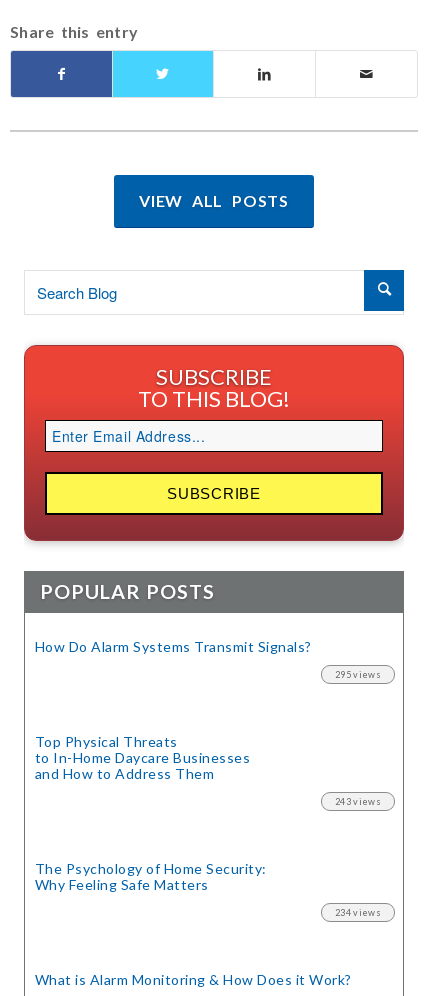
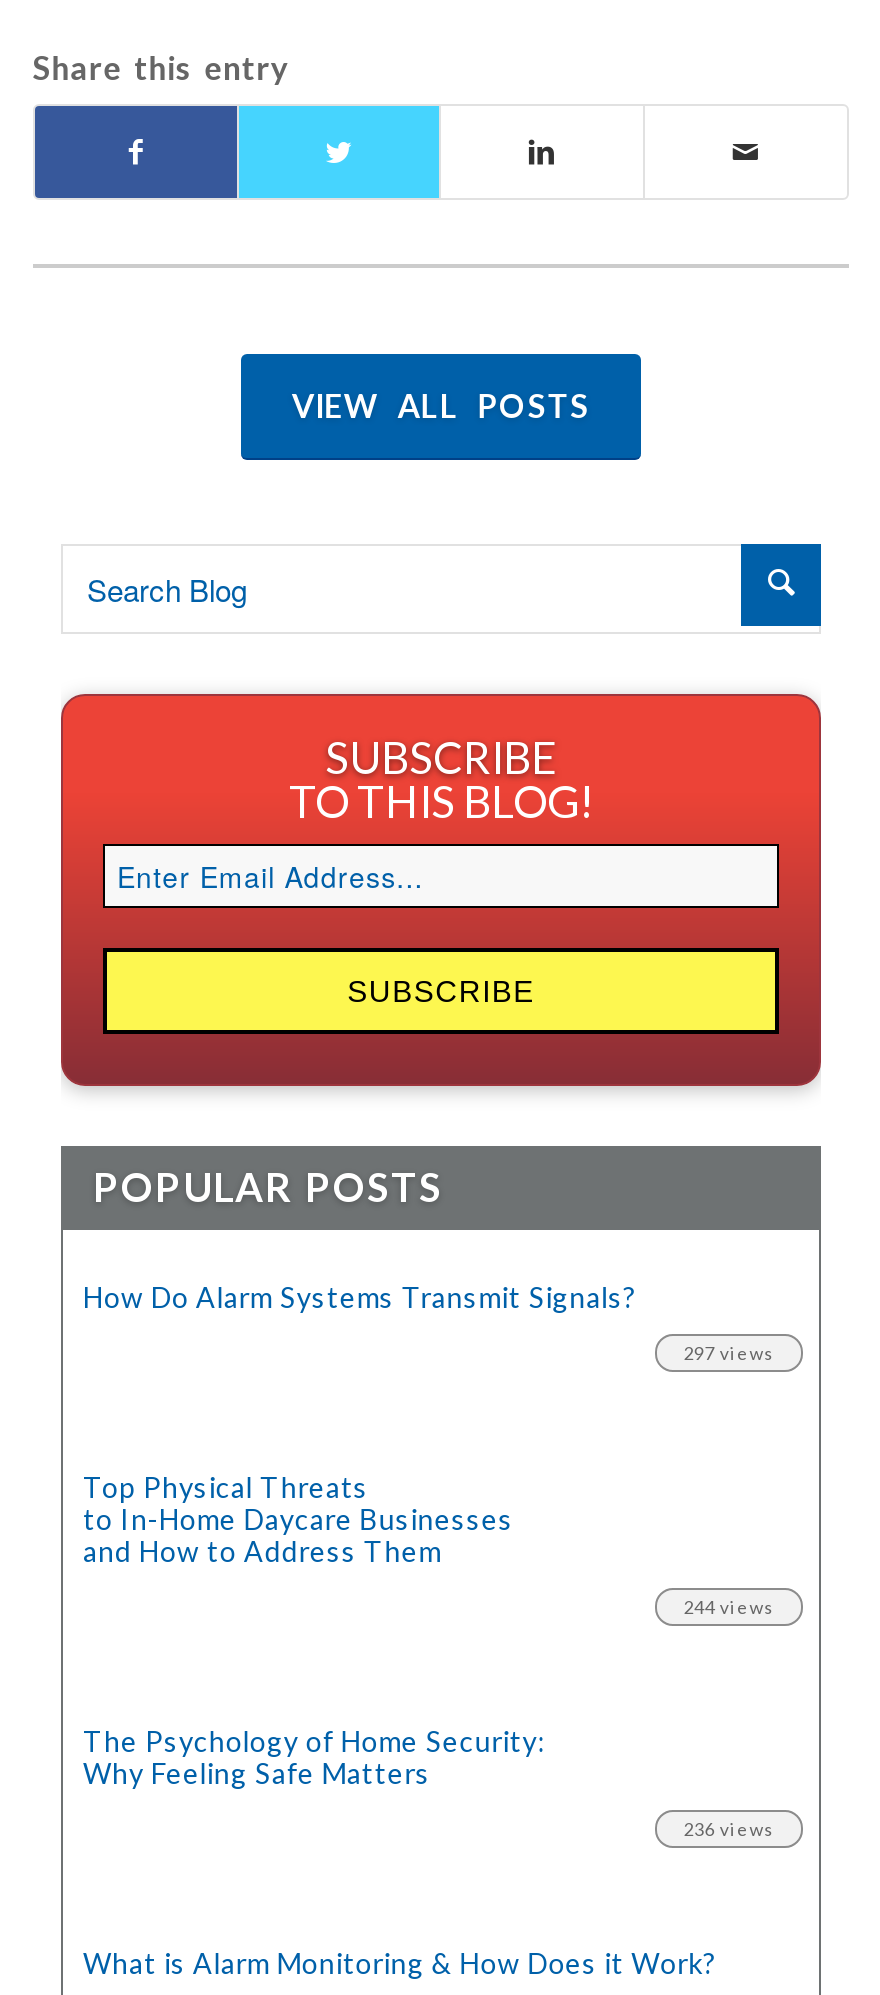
[335,668,381,679] 295 views -> [683,1341,775,1363] 297 views
[335,795,381,806] 243 views -> [683,1595,775,1617] 244 views
[335,906,381,917] 234 views -> [683,1817,775,1839] 236 views

